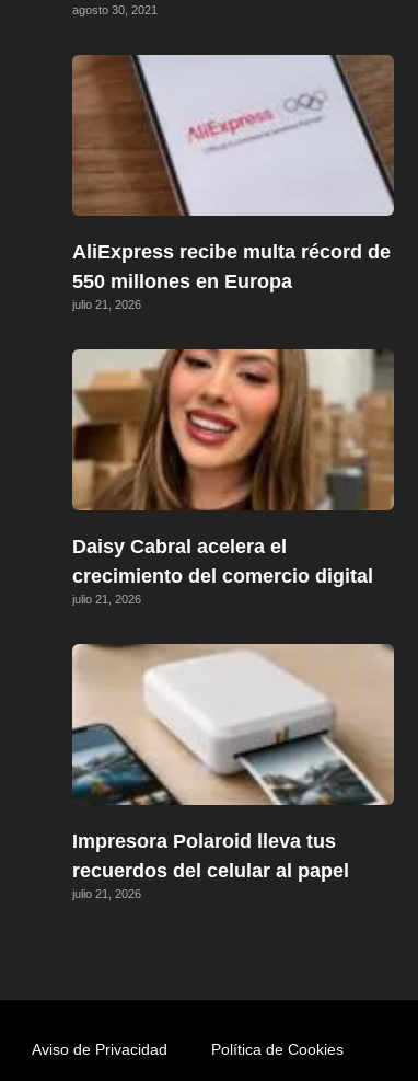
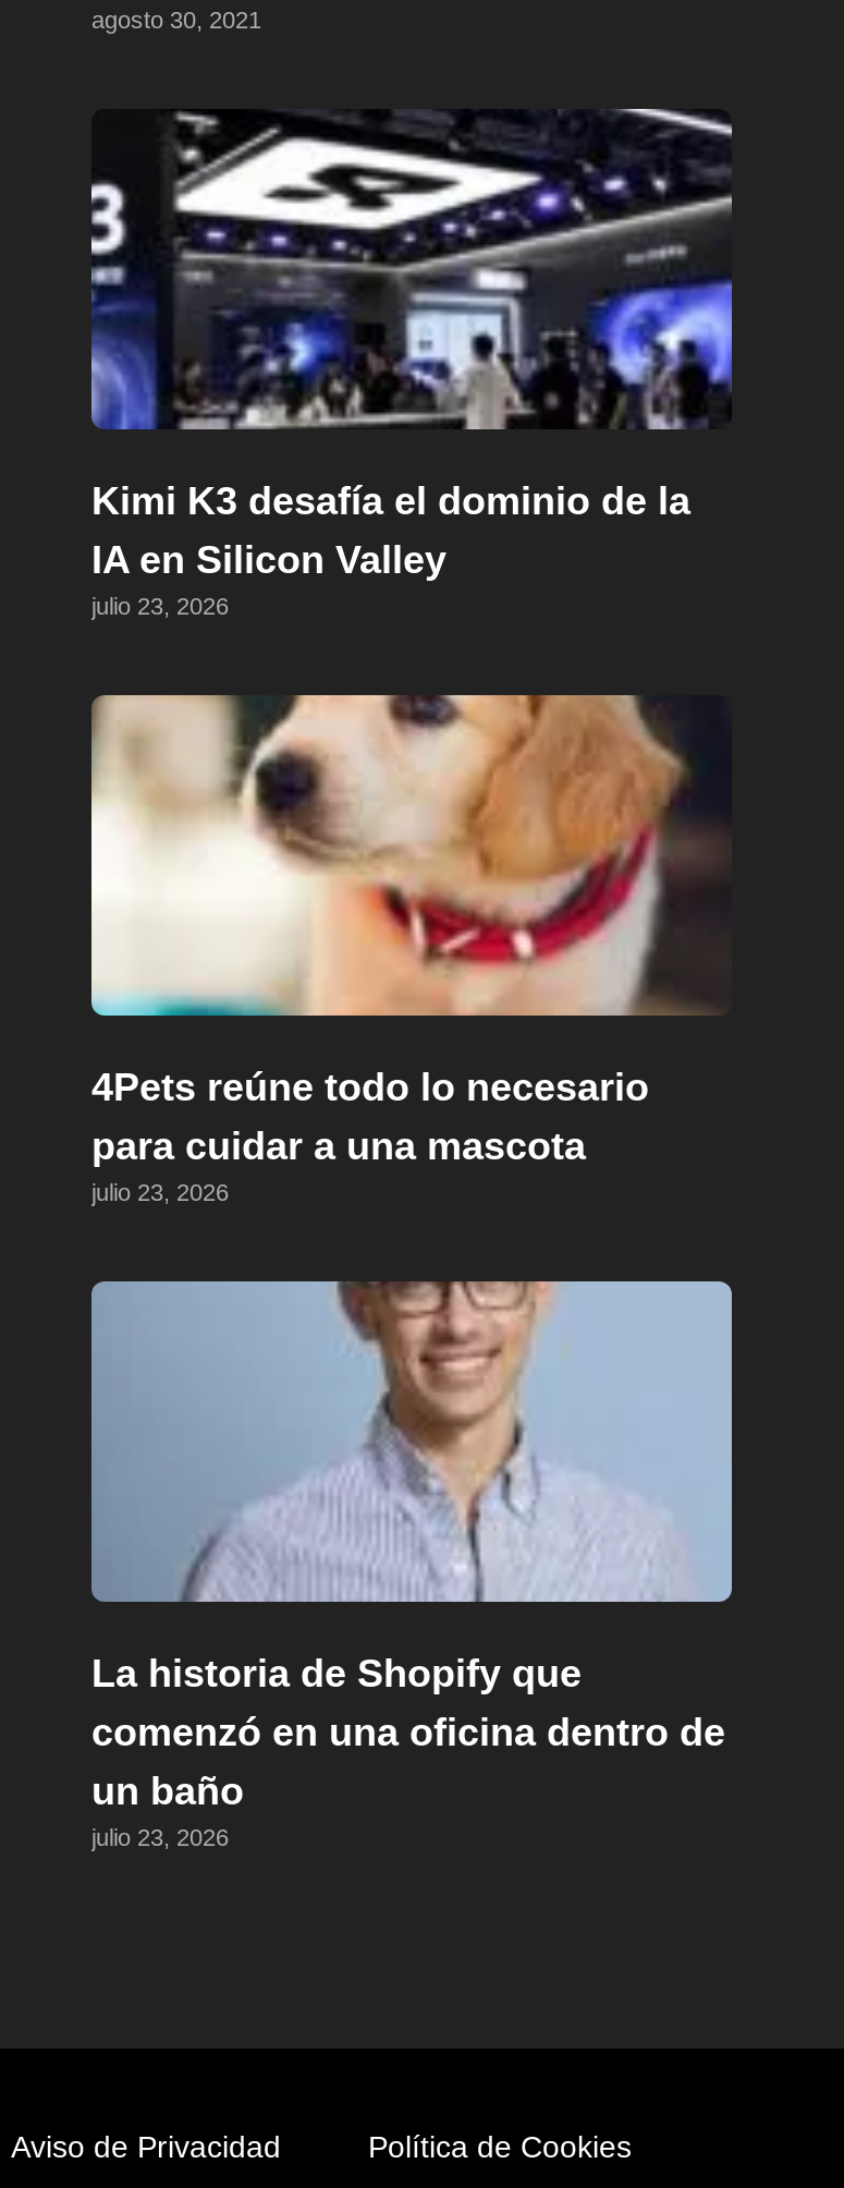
[71,54,395,311] [image] | AliExpress recibe multa récord de | 550 millones en Europa | julio 21, 2026 -> [89,107,734,618] [image] | Kimi K3 desafía el dominio de la | IA en Silicon Valley | julio 23, 2026
[71,348,395,605] [image] | Daisy Cabral acelera el | crecimiento del comercio digital | julio 21, 2026 -> [89,693,732,1204] [image] | 4Pets reúne todo lo necesario | para cuidar a una mascota | julio 23, 2026
[71,643,395,900] [image] | Impresora Polaroid lleva tus | recuerdos del celular al papel | julio 21, 2026 -> [89,1279,732,1849] [image] | La historia de Shopify que | comenzó en una oficina dentro de | un baño | julio 23, 2026

